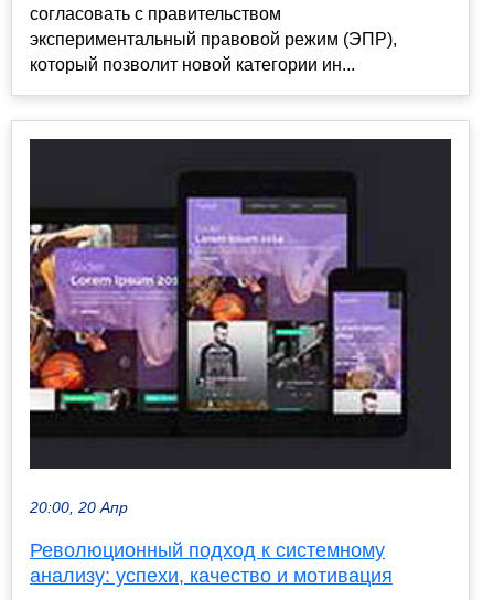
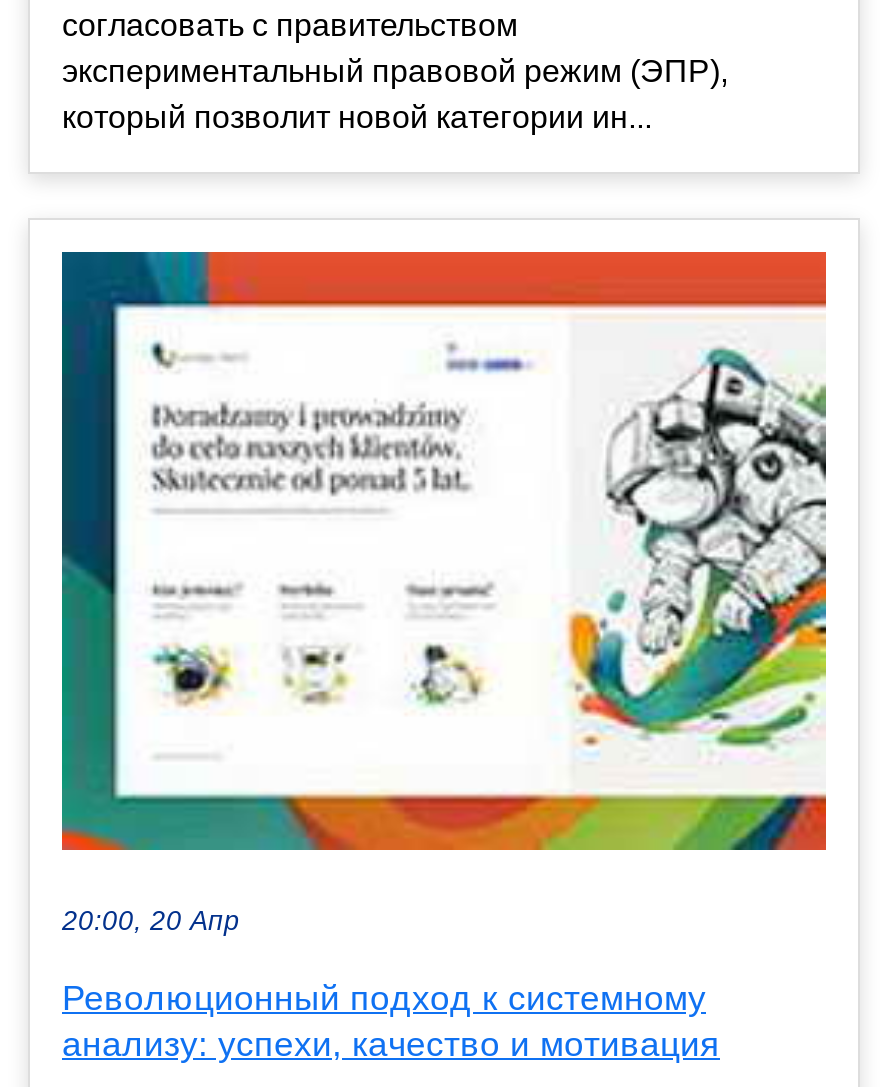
[29,138,452,470] [image] -> [60,250,828,852] [image]

